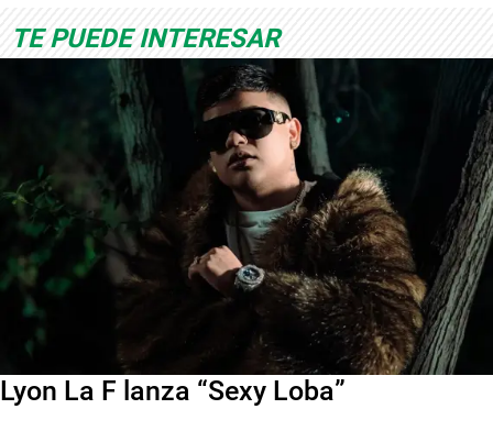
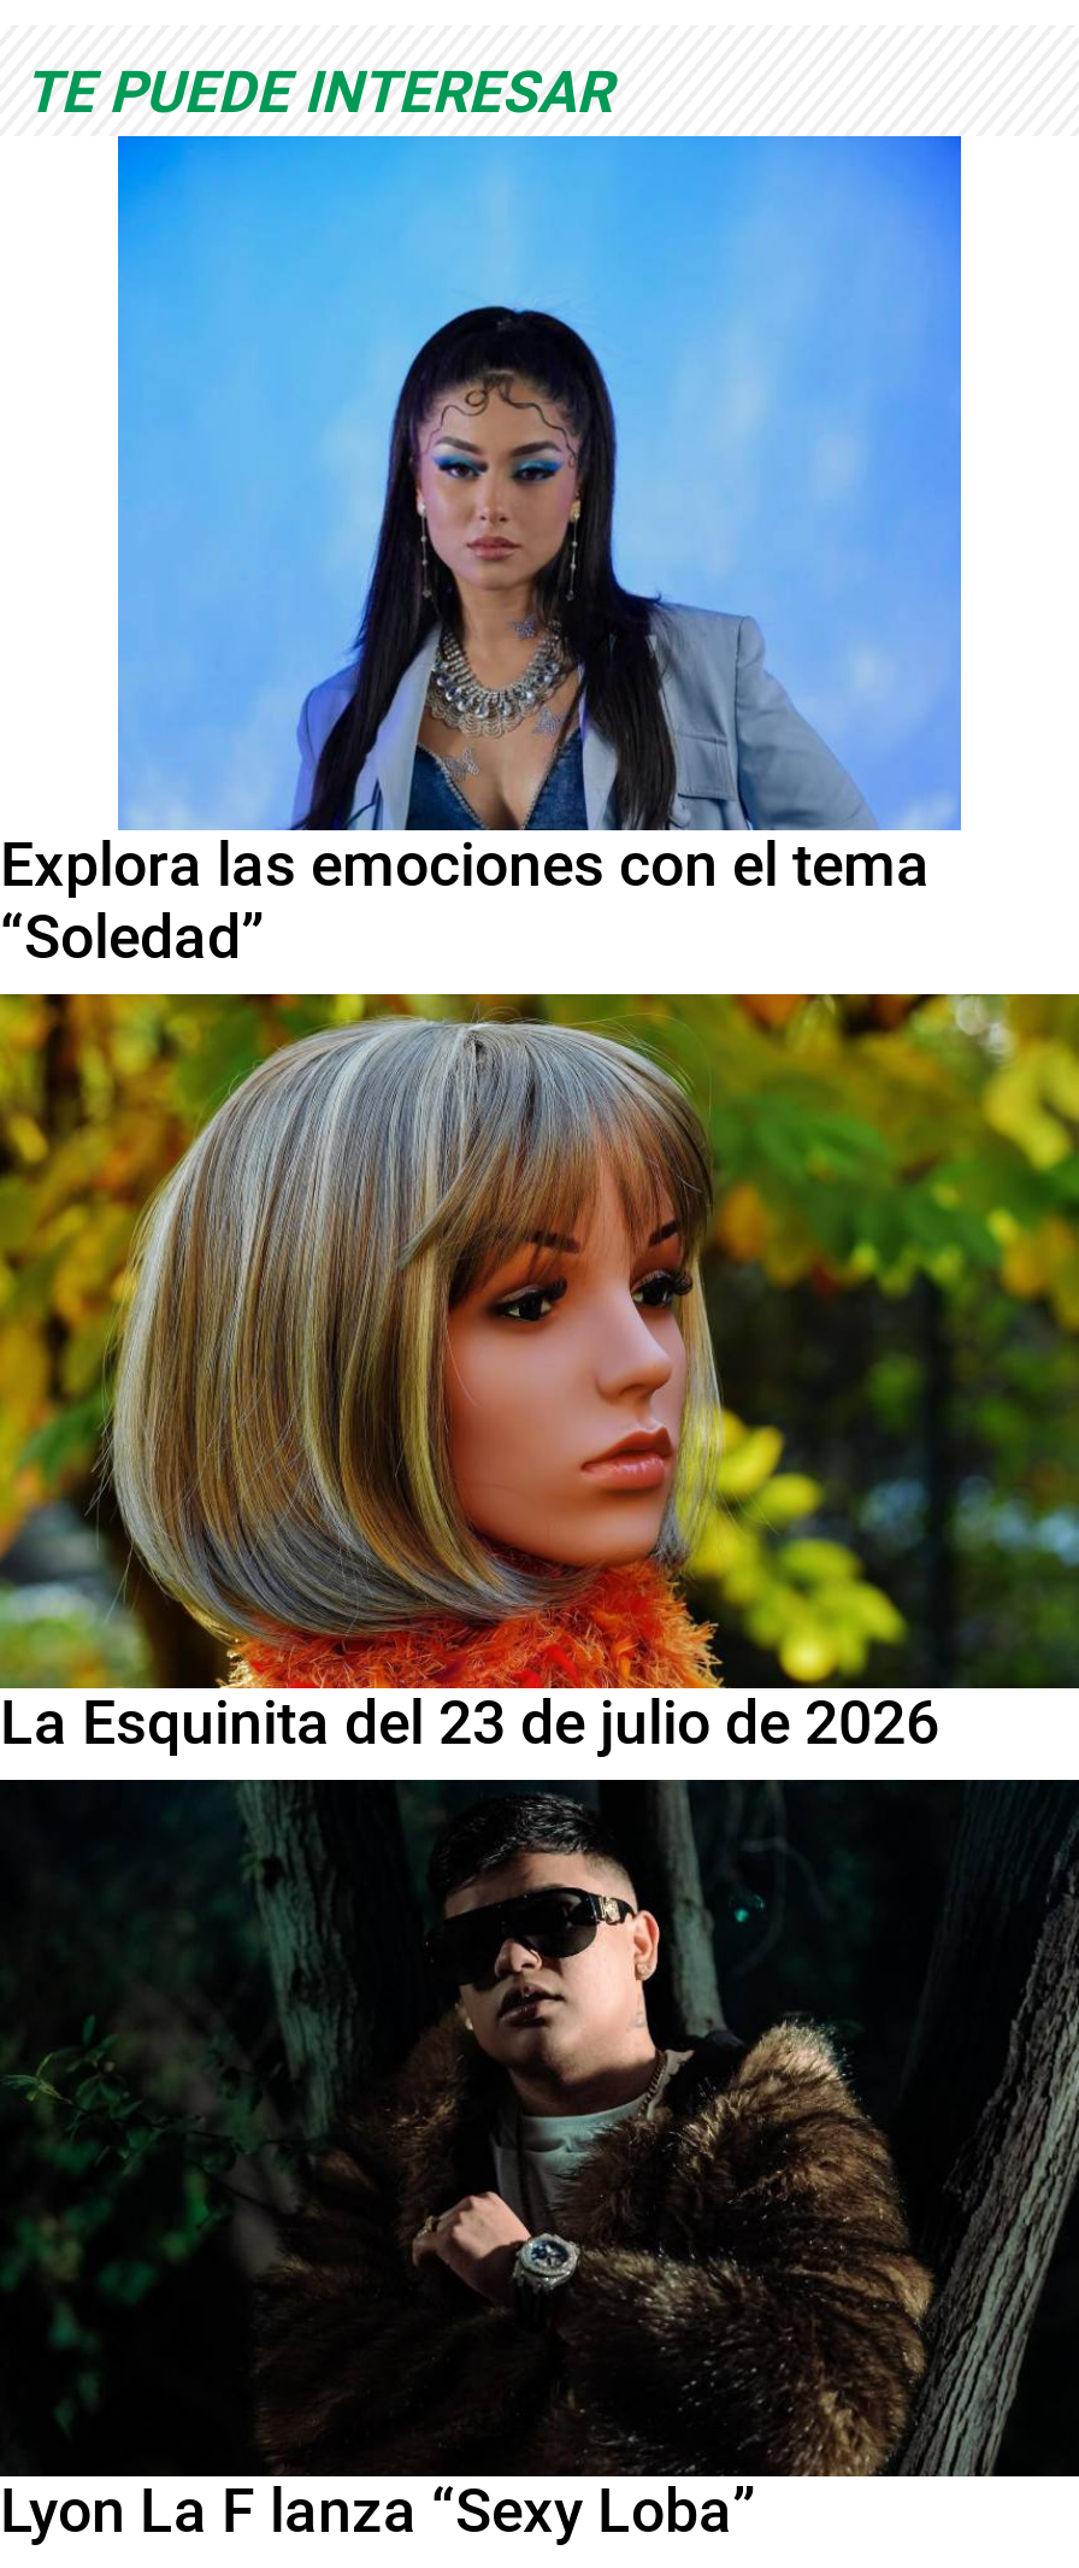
none -> [0,134,963,973] [image] | Explora las emociones con el tema | “Soledad”
none -> [0,992,1072,1759] [image] | La Esquinita del 23 de julio de 2026

